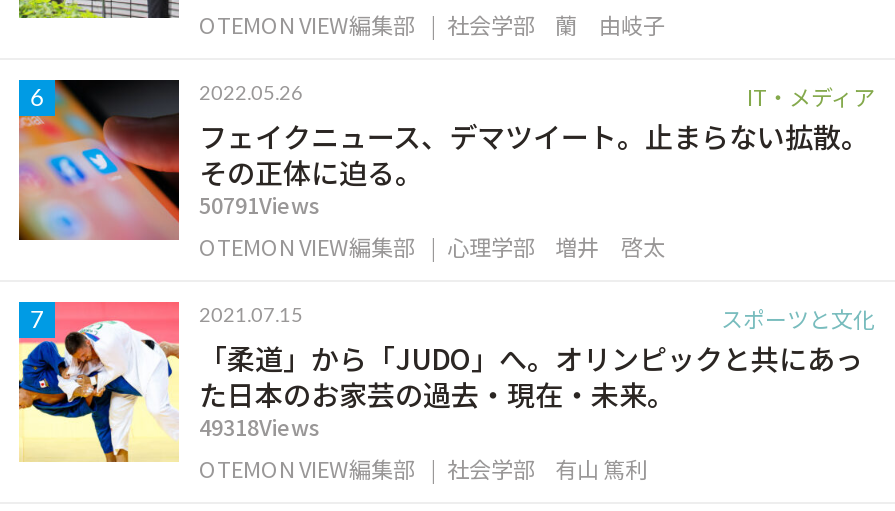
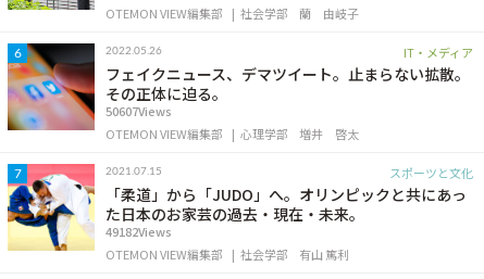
[199,188,321,220] 50791Views -> [106,102,172,119] 50607Views
[199,410,321,442] 49318Views -> [106,223,172,240] 49182Views

